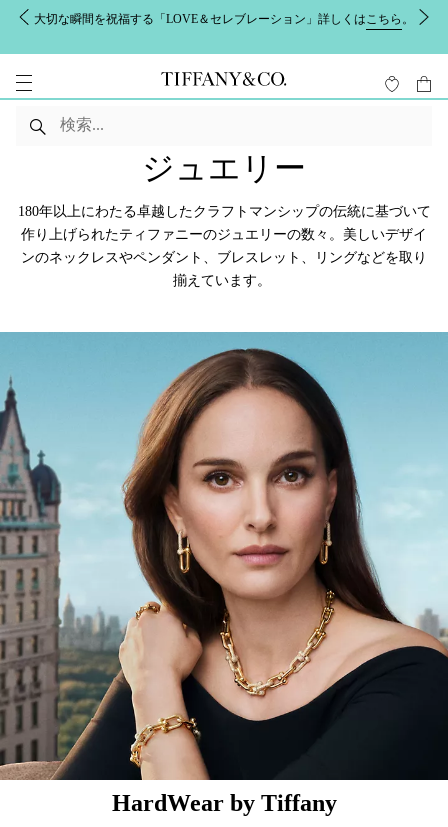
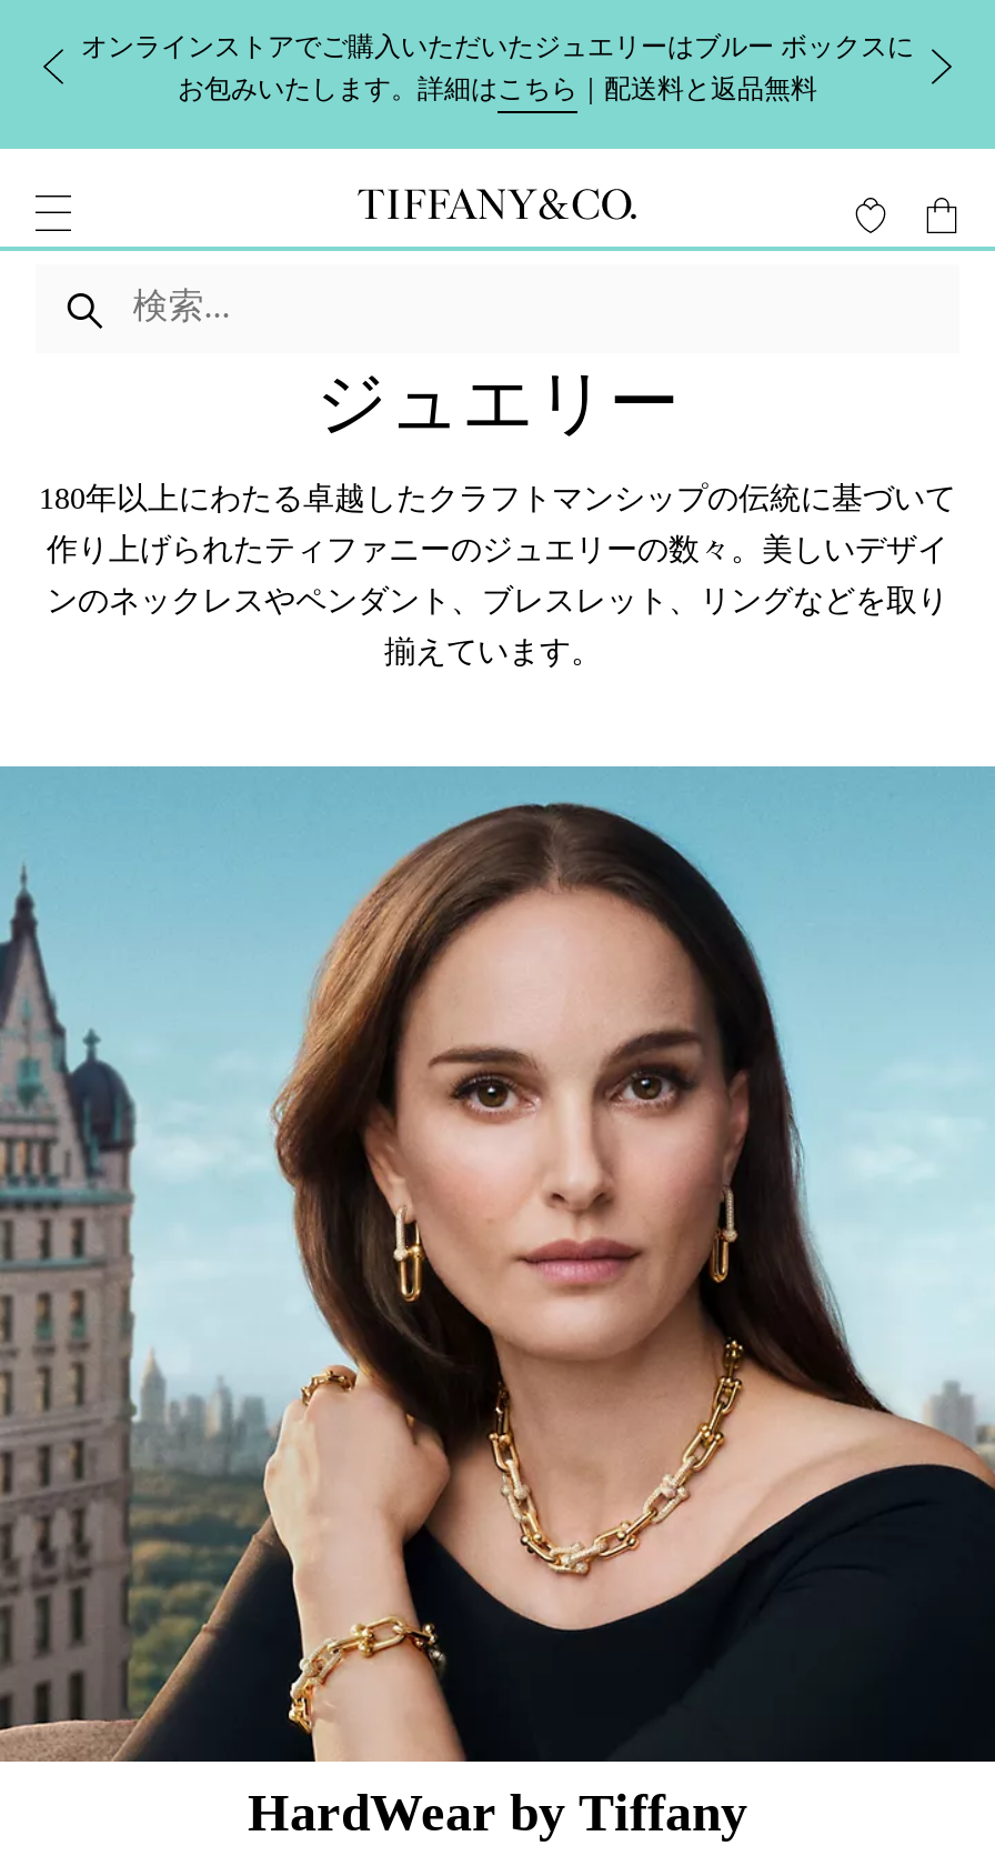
[34,11,414,25] 大切な瞬間を祝福する「LOVE＆セレブレーション」詳しくはこちら。 -> [81,31,914,104] オンラインストアでご購入いただいたジュエリーはブルー ボックスに | お包みいたします。詳細はこちら｜配送料と返品無料

